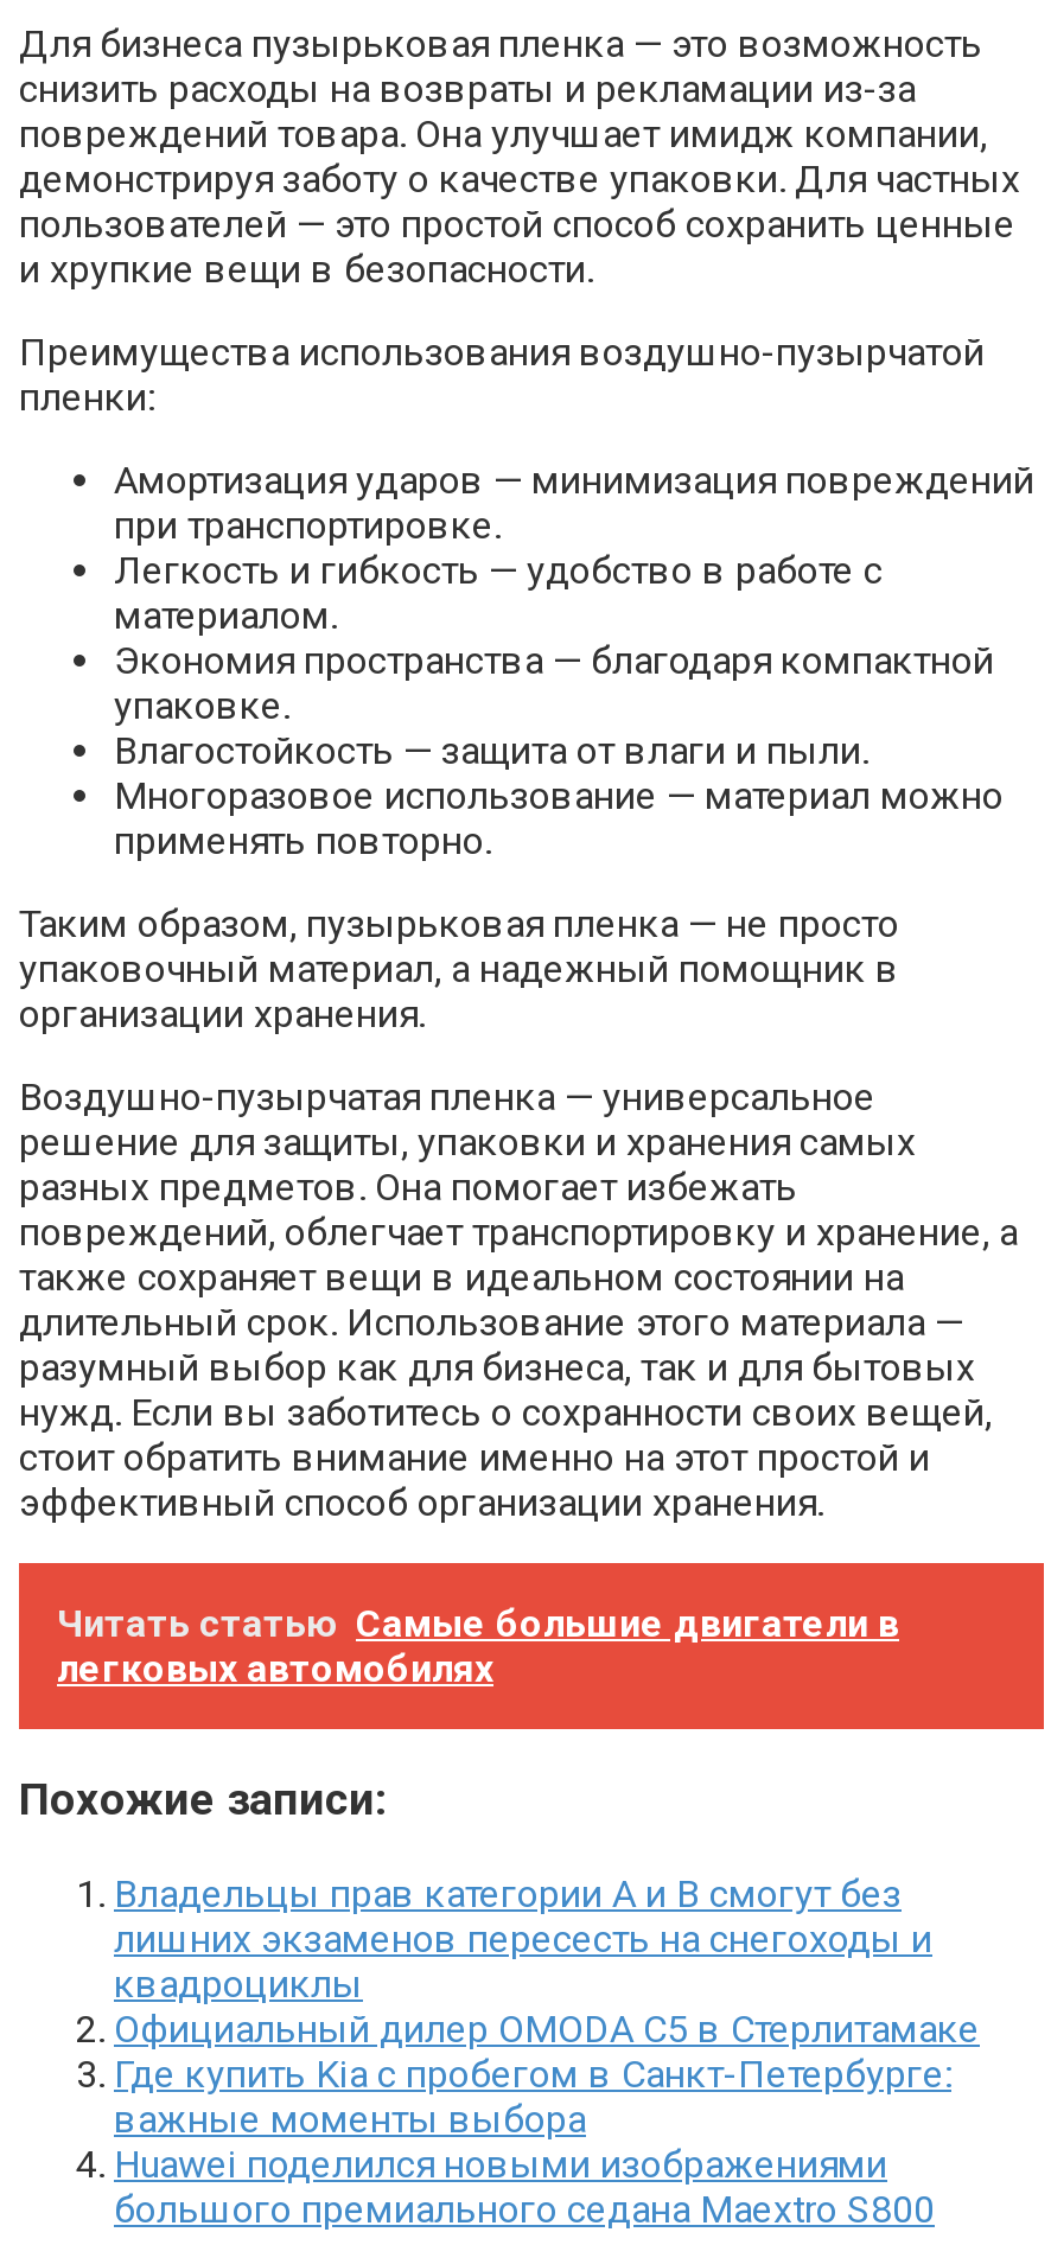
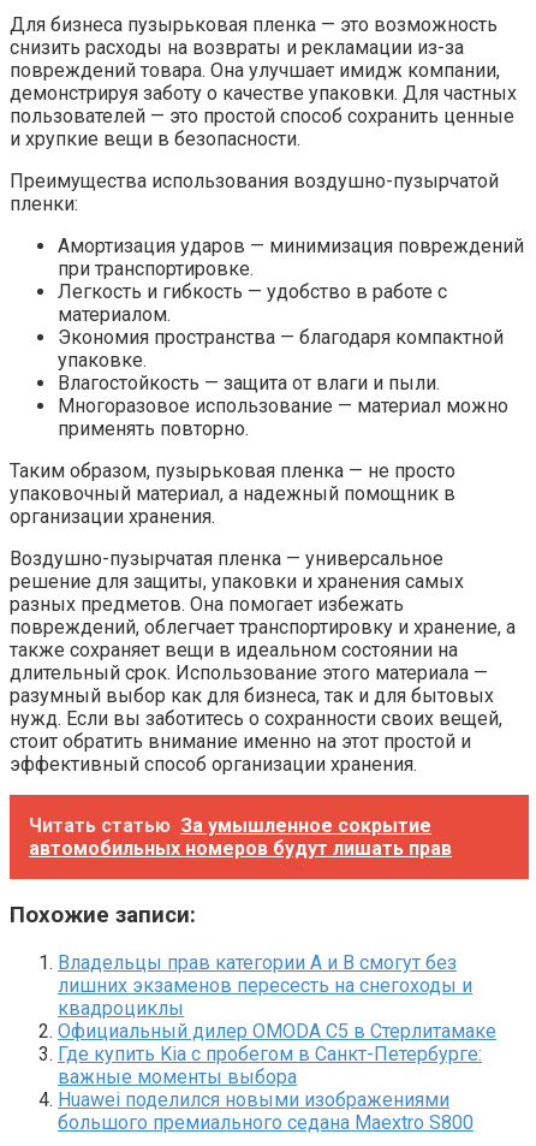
[57,1602,899,1692] Читать статью Самые большие двигатели в | легковых автомобилях -> [29,814,452,860] Читать статью За умышленное сокрытие | автомобильных номеров будут лишать прав

